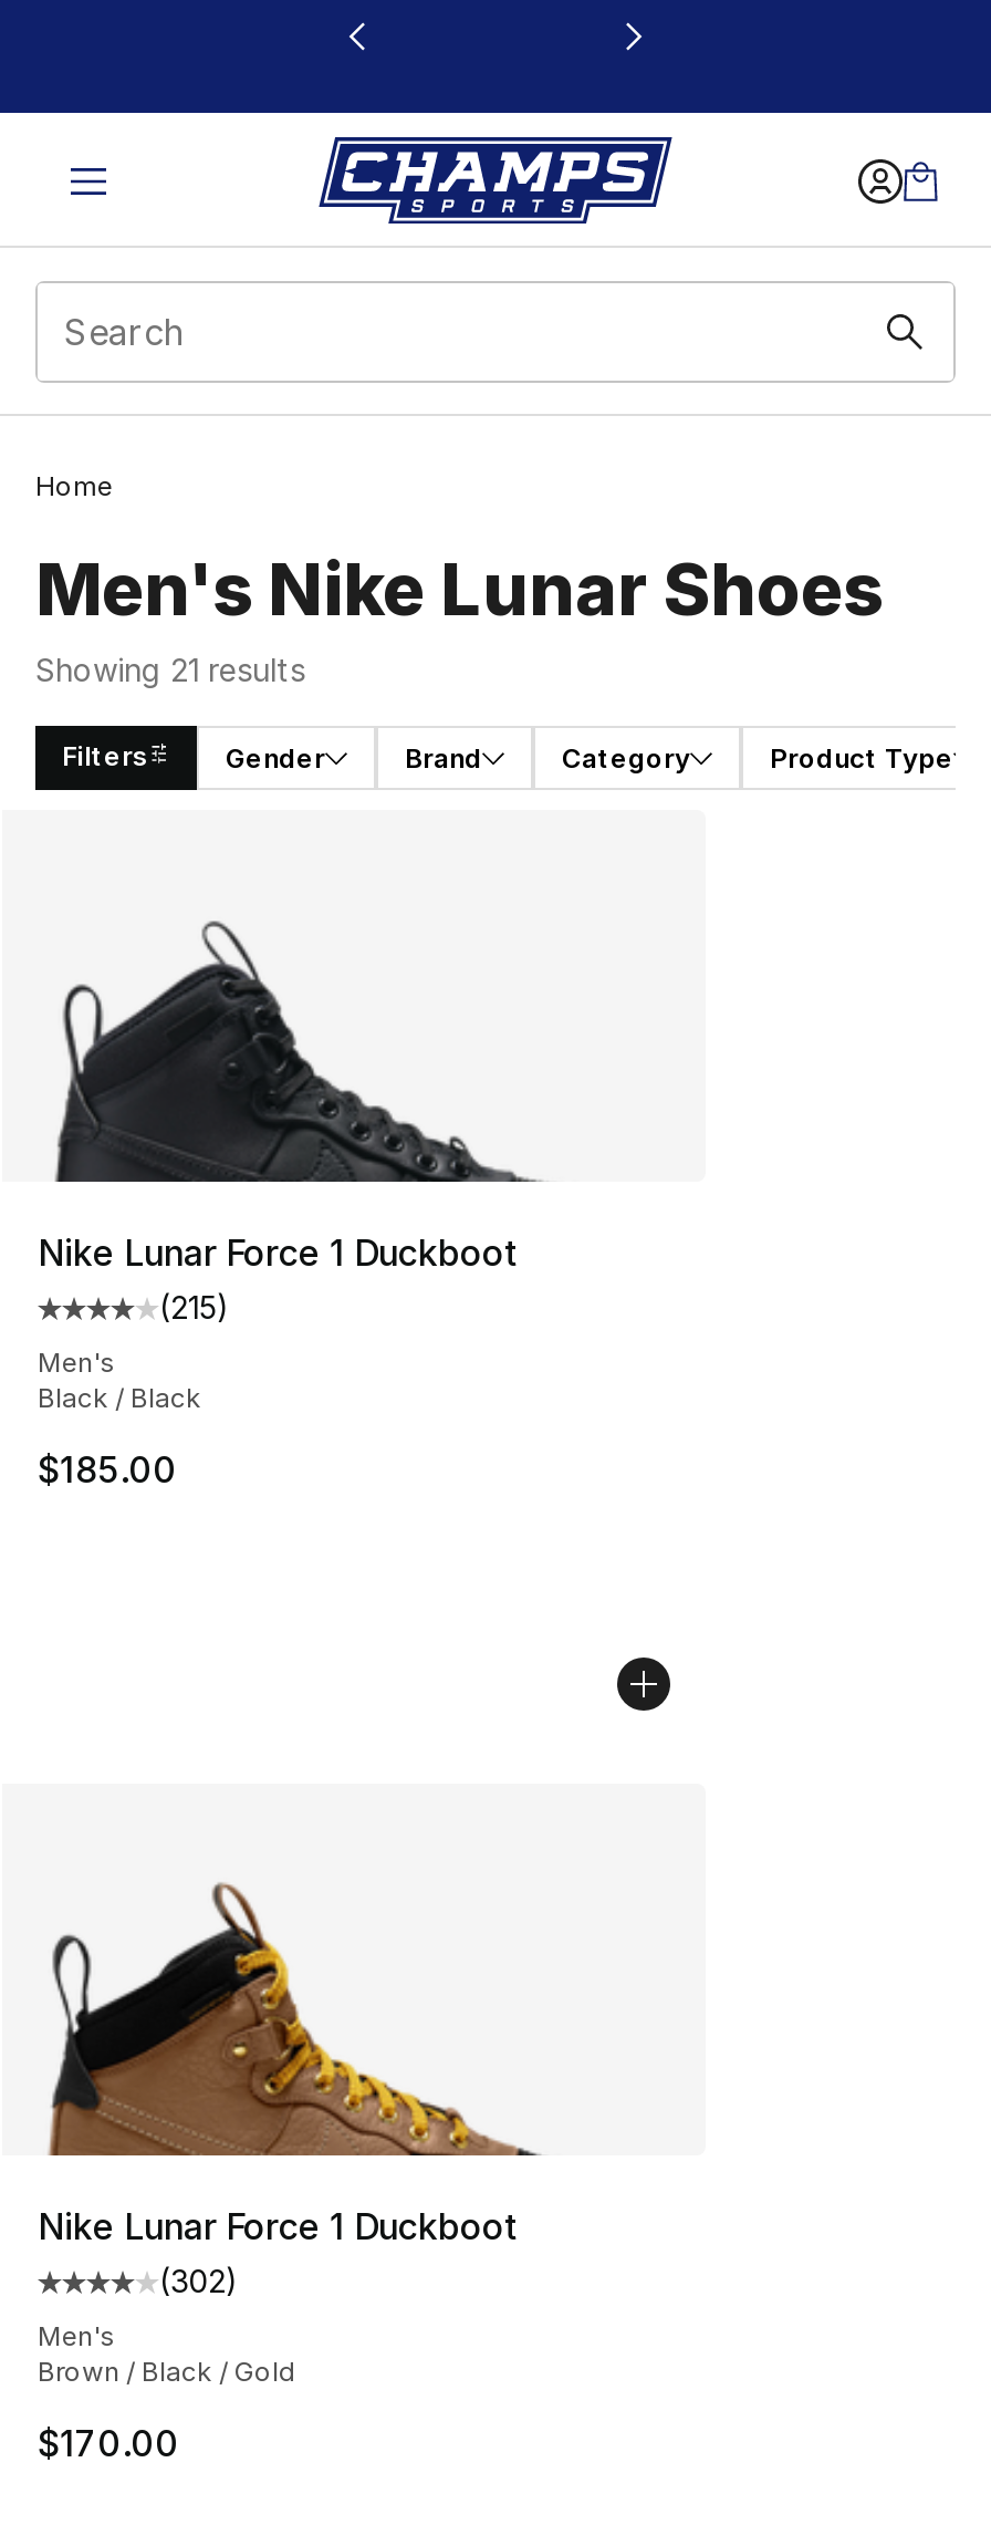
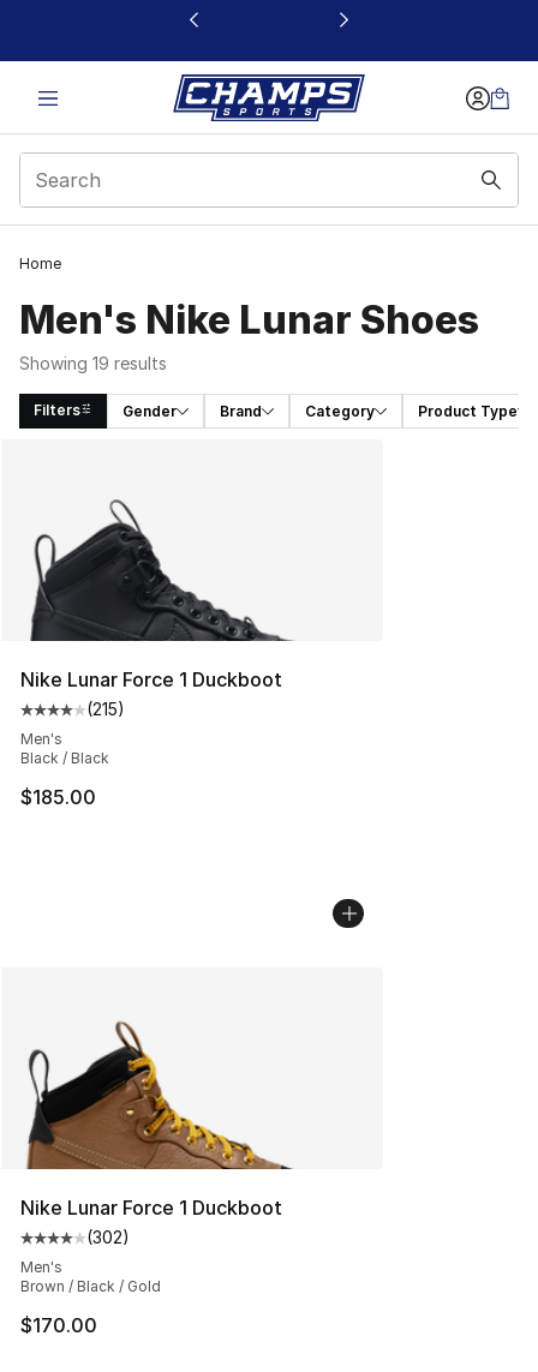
[35,651,305,688] Showing 21 results -> [19,353,167,373] Showing 19 results

